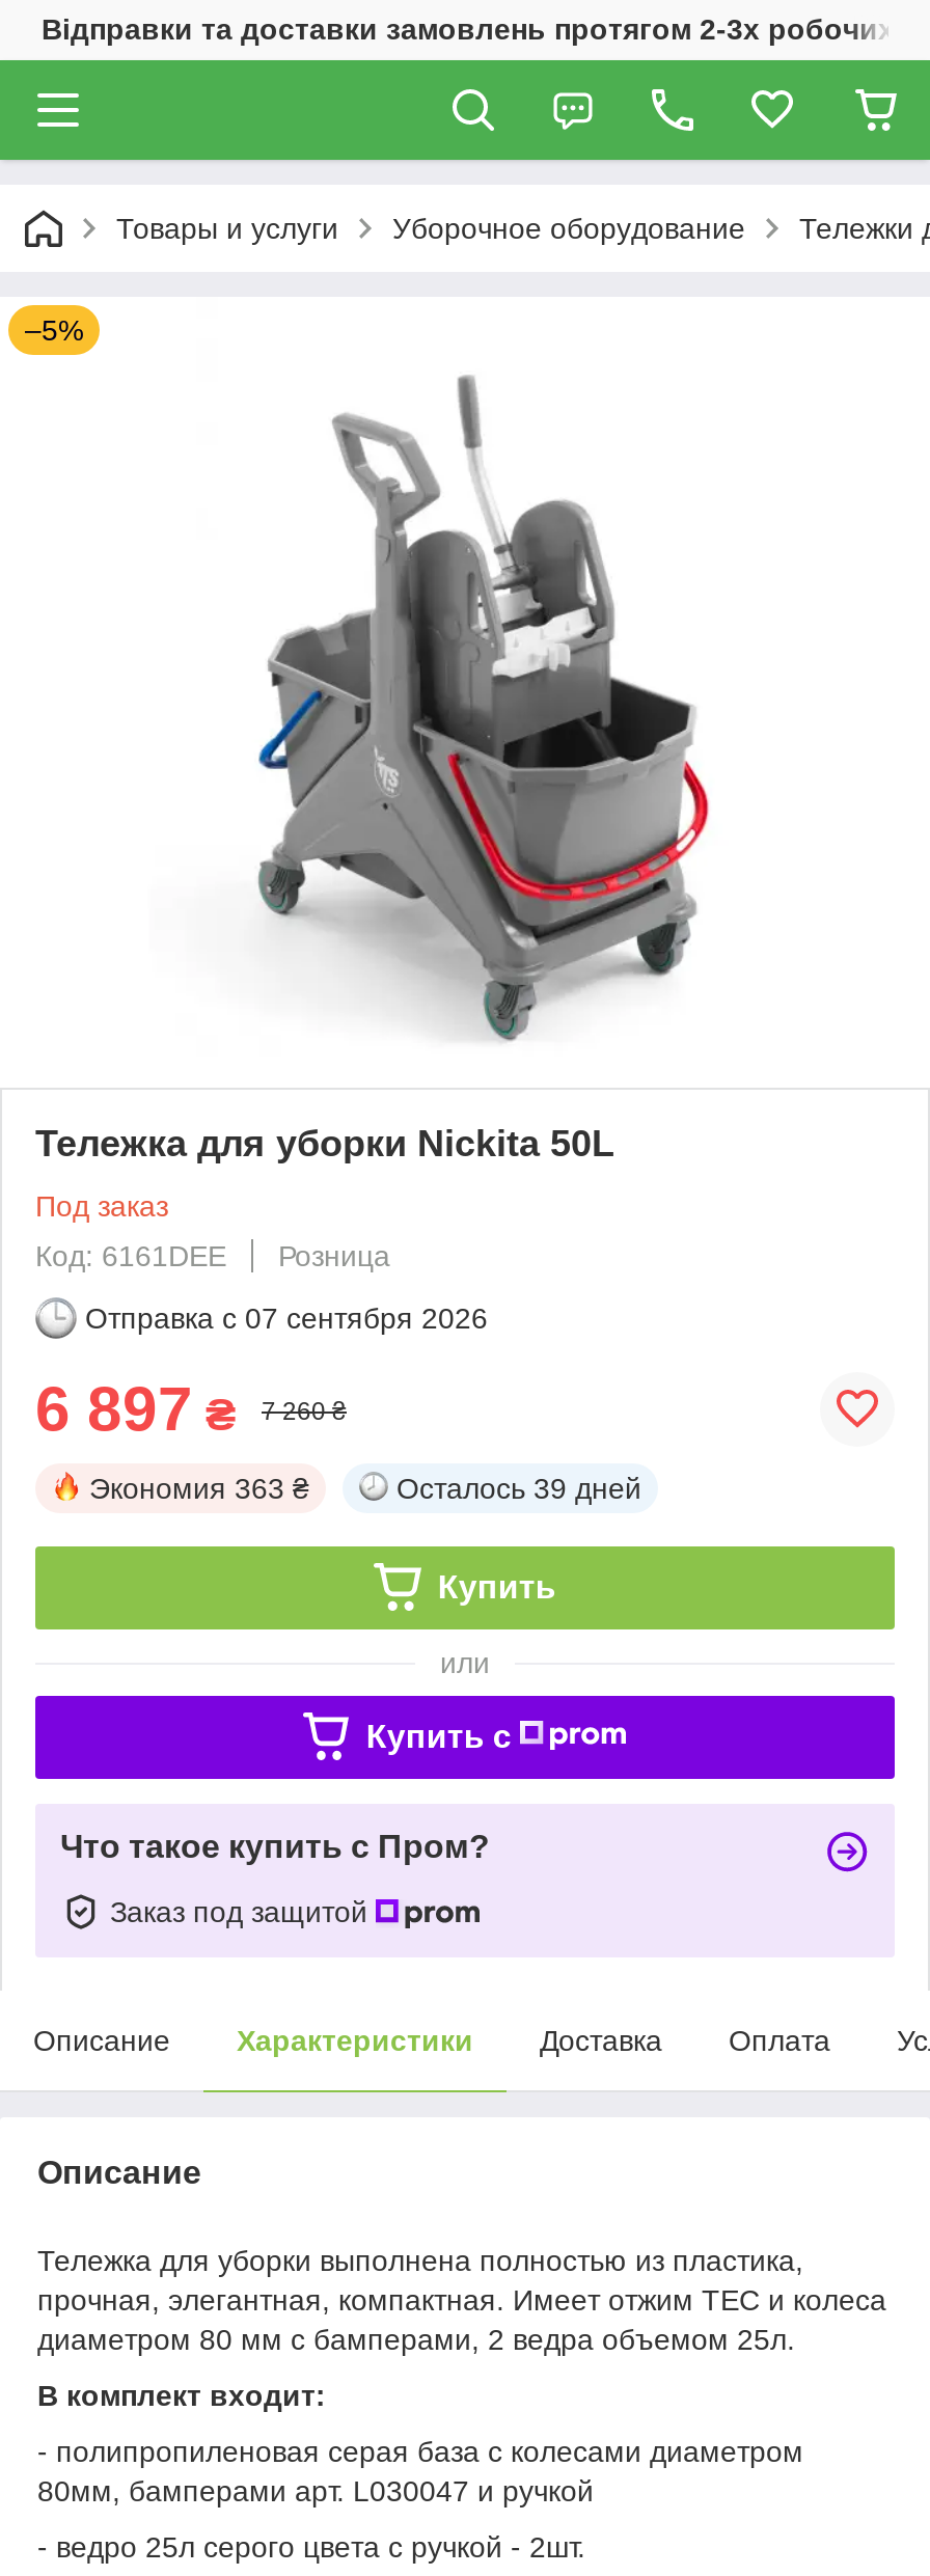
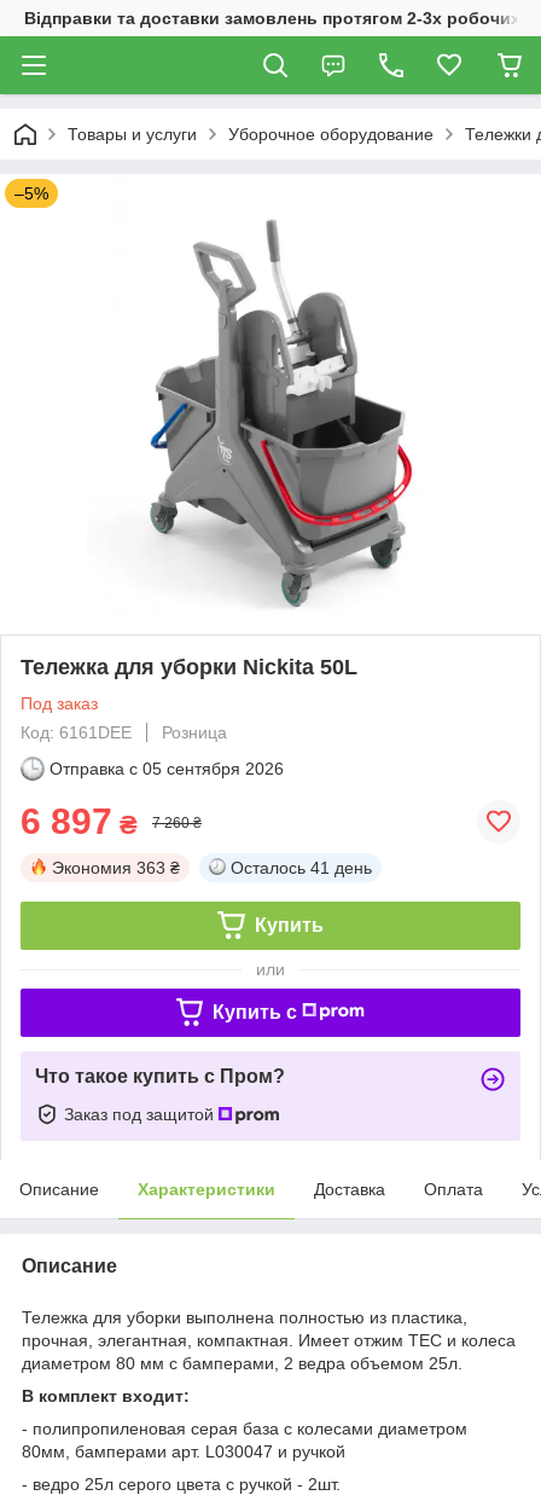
[85,1301,488,1334] Отправка с 07 сентября 2026 -> [50,759,284,778] Отправка с 05 сентября 2026
[396,1471,641,1505] Осталось 39 дней -> [231,858,372,877] Осталось 41 день

